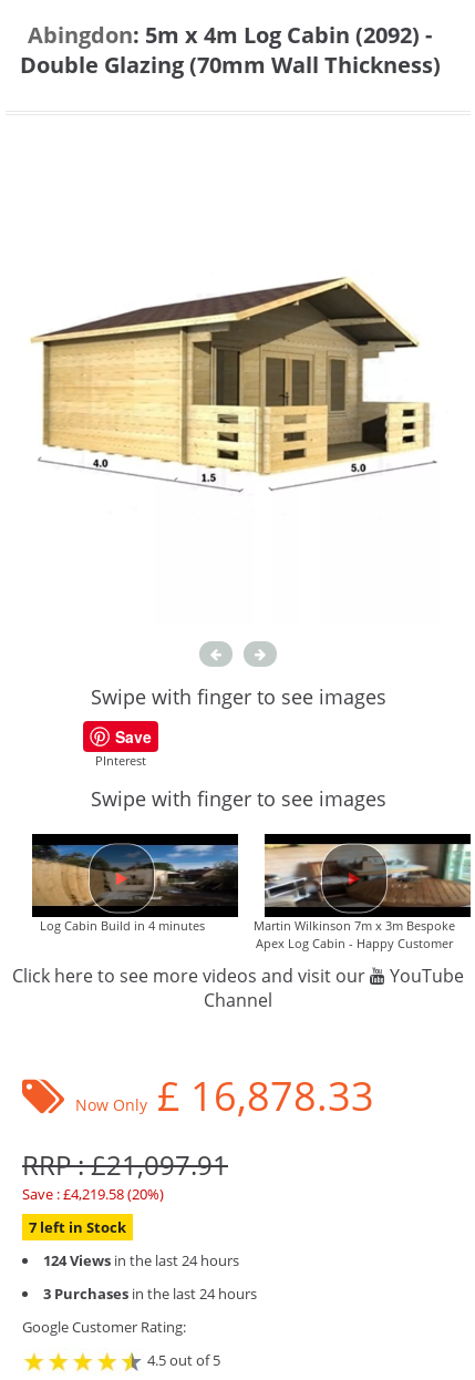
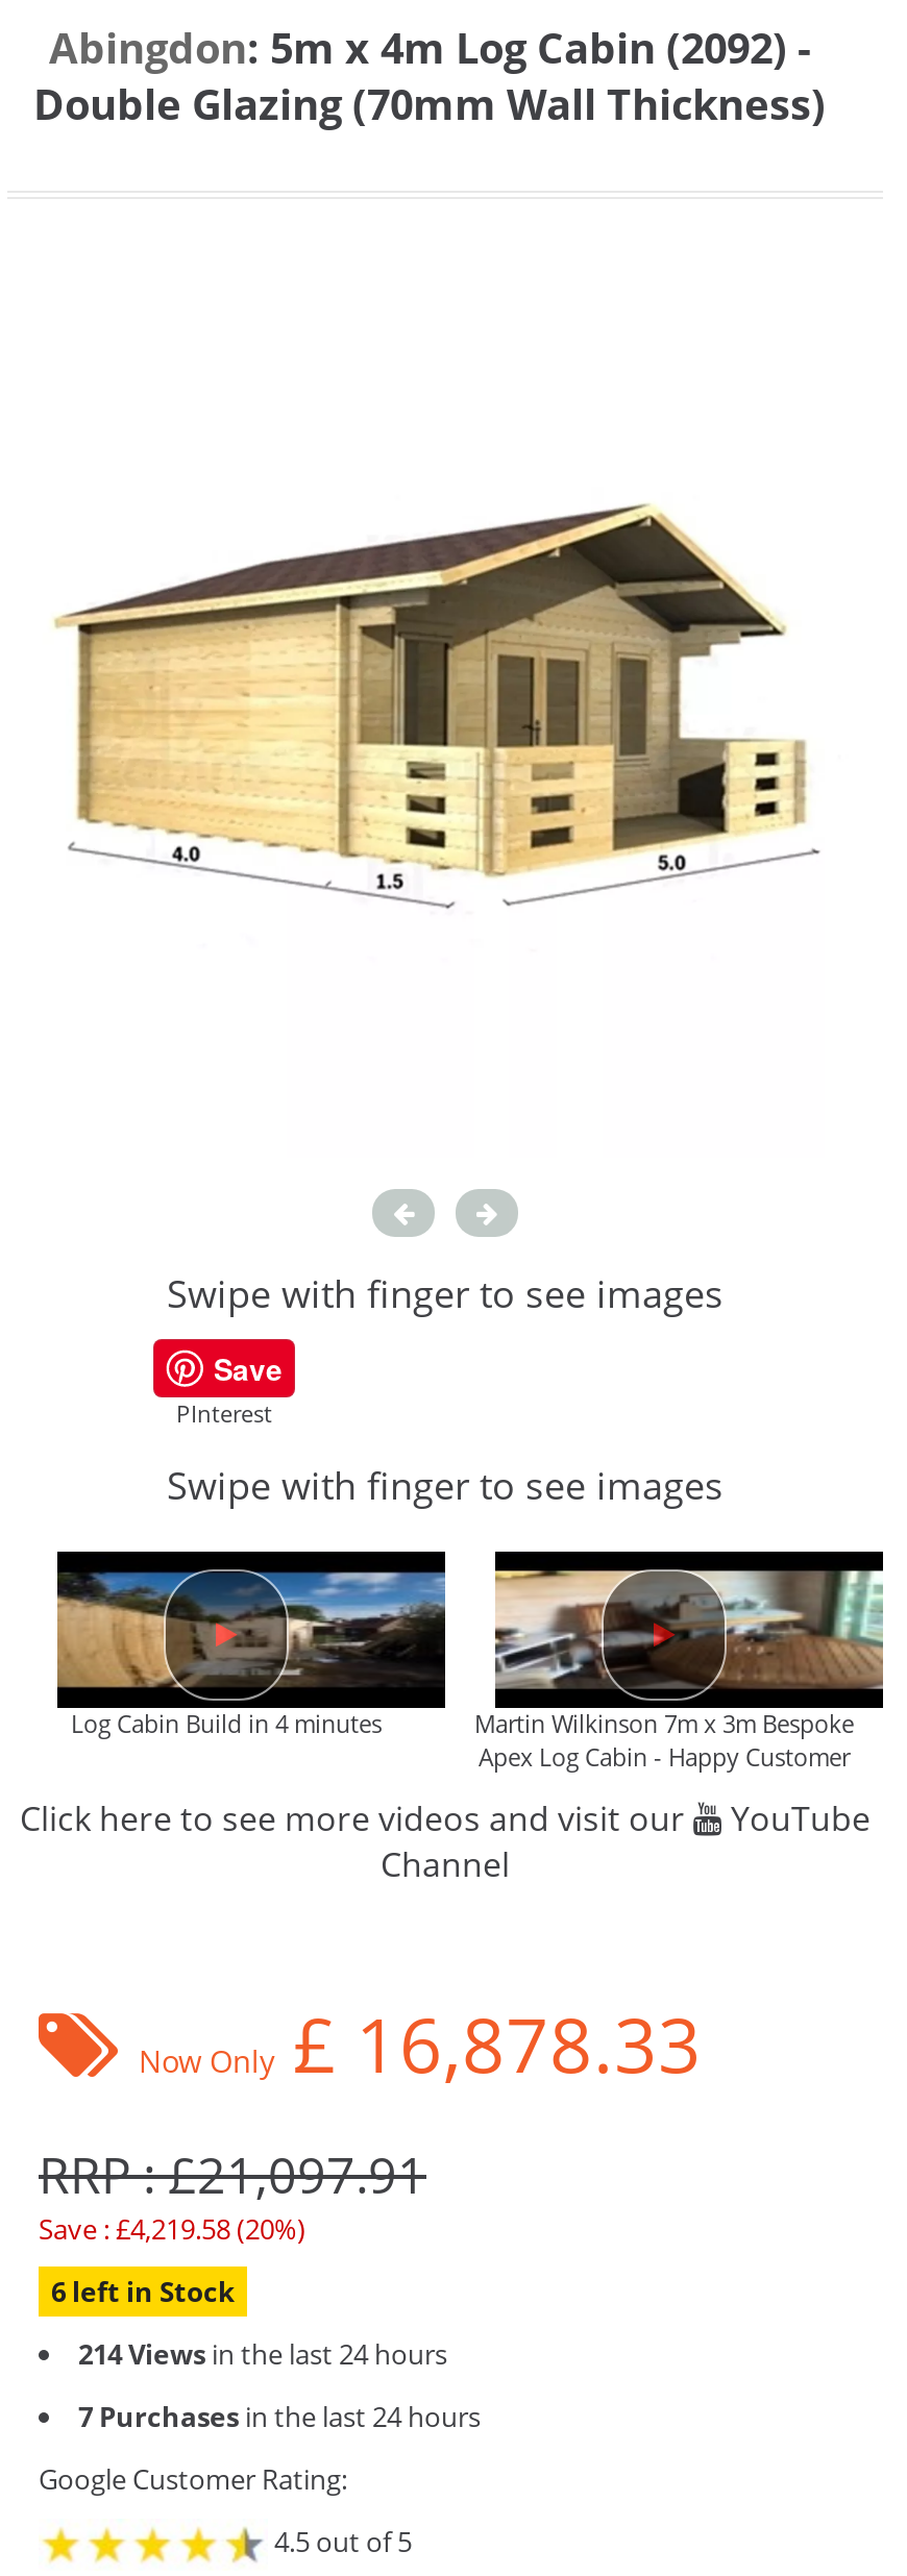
[29,1217,126,1237] 7 left in Stock -> [51,2273,235,2310] 6 left in Stock
[43,1250,239,1270] 124 Views in the last 24 hours -> [78,2335,447,2373] 214 Views in the last 24 hours
[43,1284,257,1304] 3 Purchases in the last 24 hours -> [78,2398,481,2435] 7 Purchases in the last 24 hours

